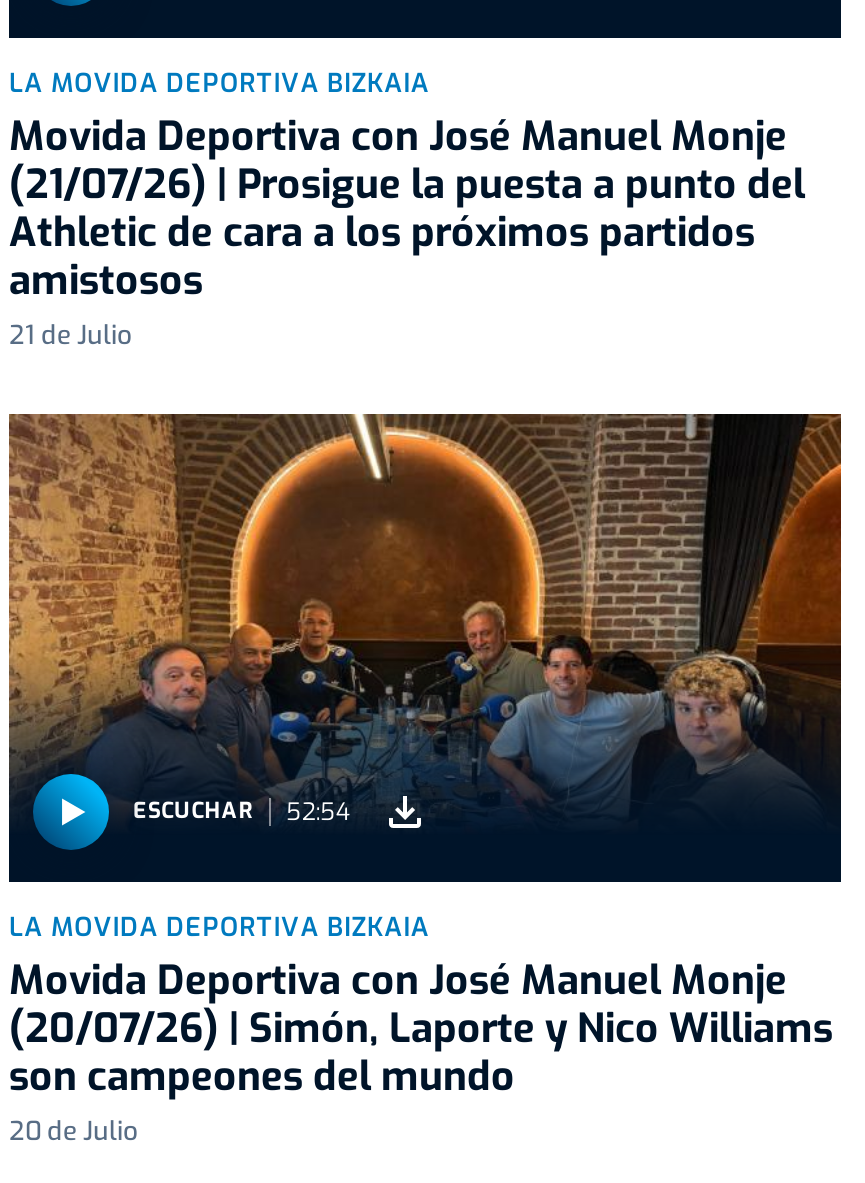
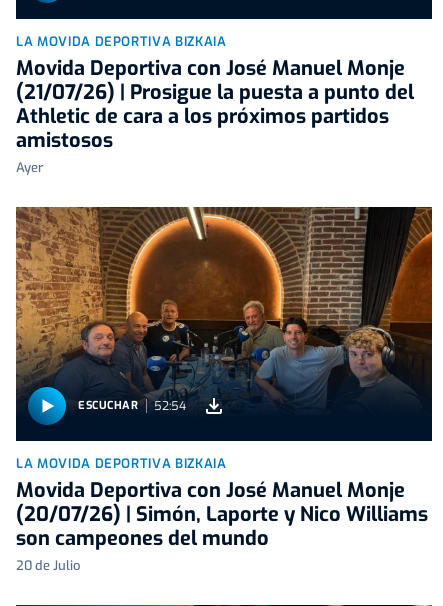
[9,317,131,351] 21 de Julio -> [16,158,43,175] Ayer

